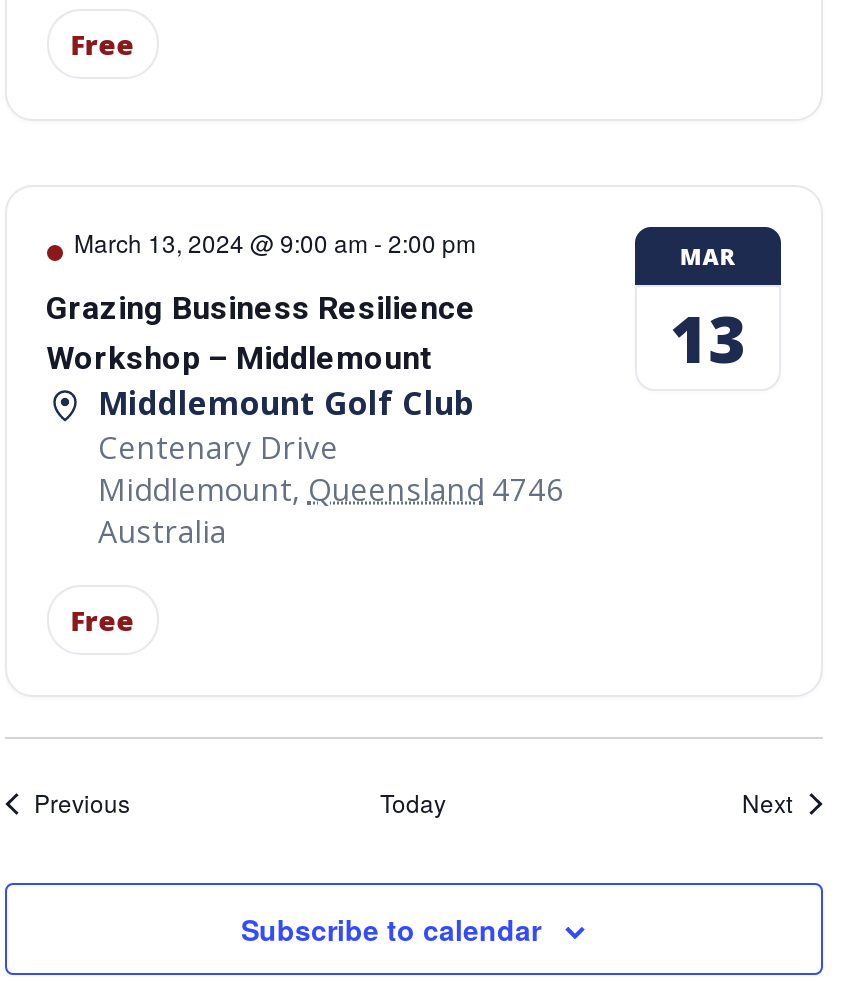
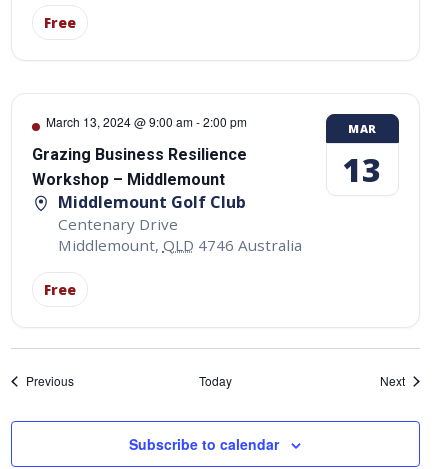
[98,470,564,552] Middlemount, Queensland 4746 | Australia -> [57,235,301,255] Middlemount, QLD 4746 Australia

